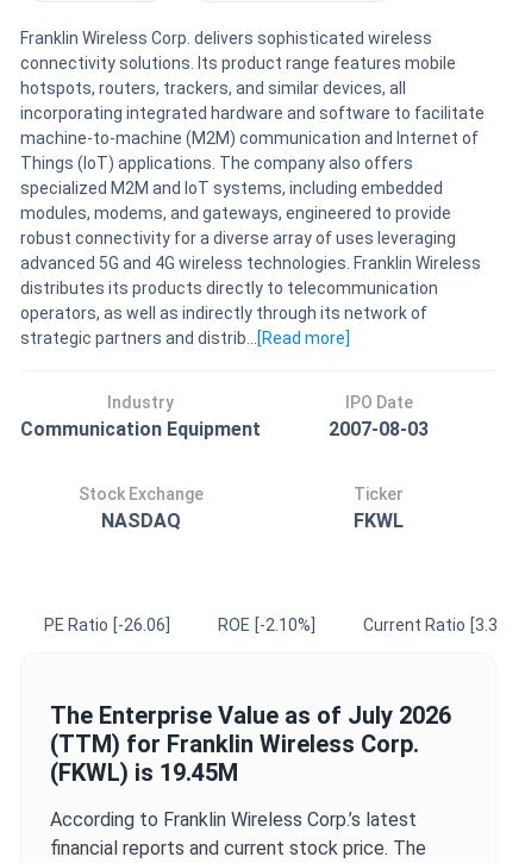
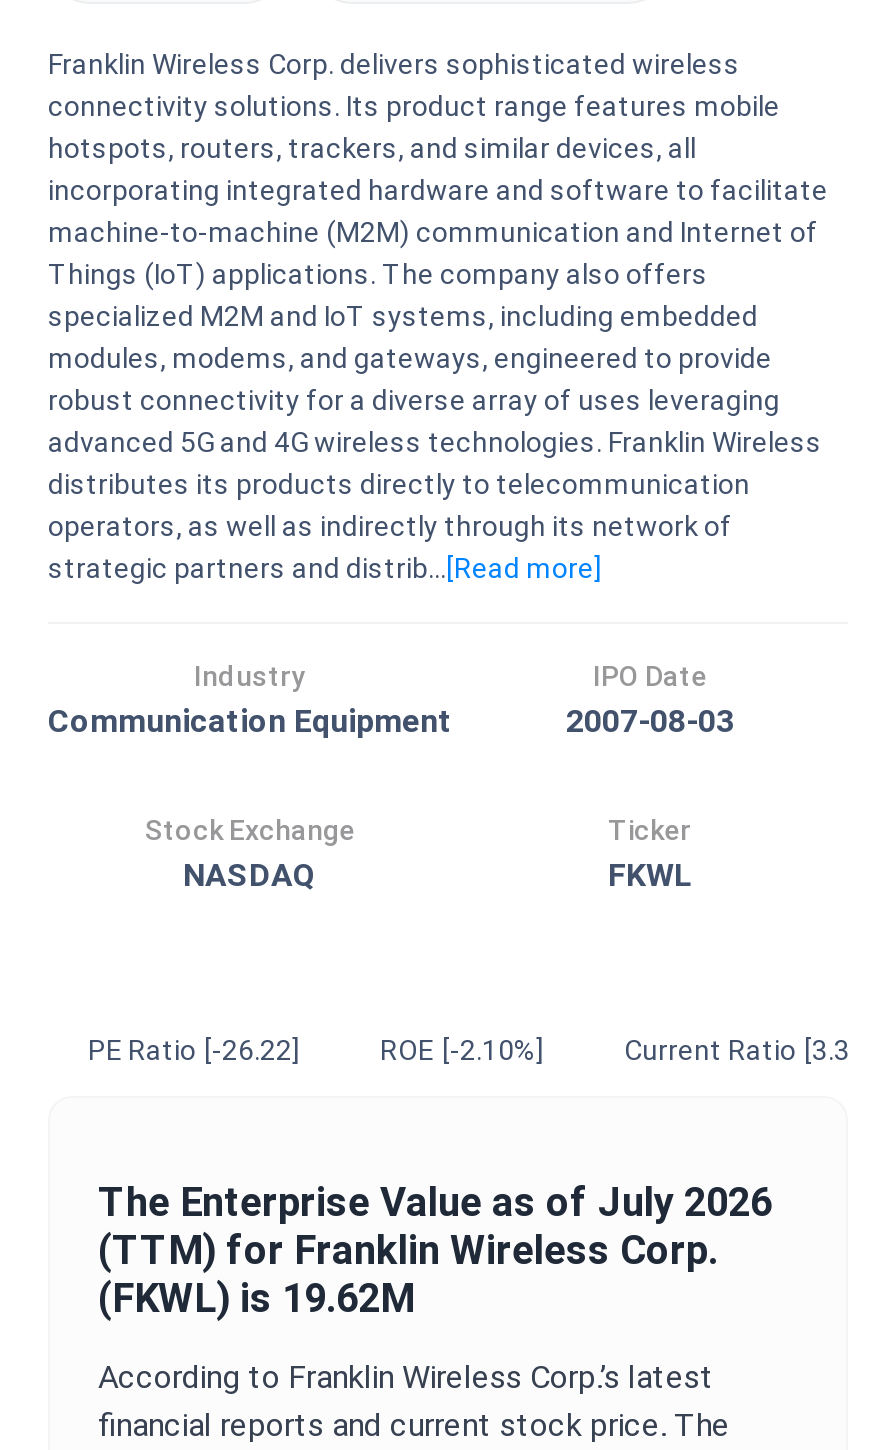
[44,615,170,634] PE Ratio [-26.06] -> [88,1034,300,1066] PE Ratio [-26.22]
[50,758,238,787] (FKWL) is 19.45M -> [98,1274,414,1322] (FKWL) is 19.62M

